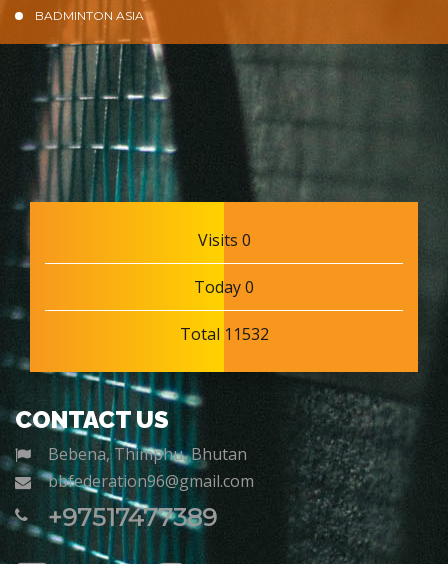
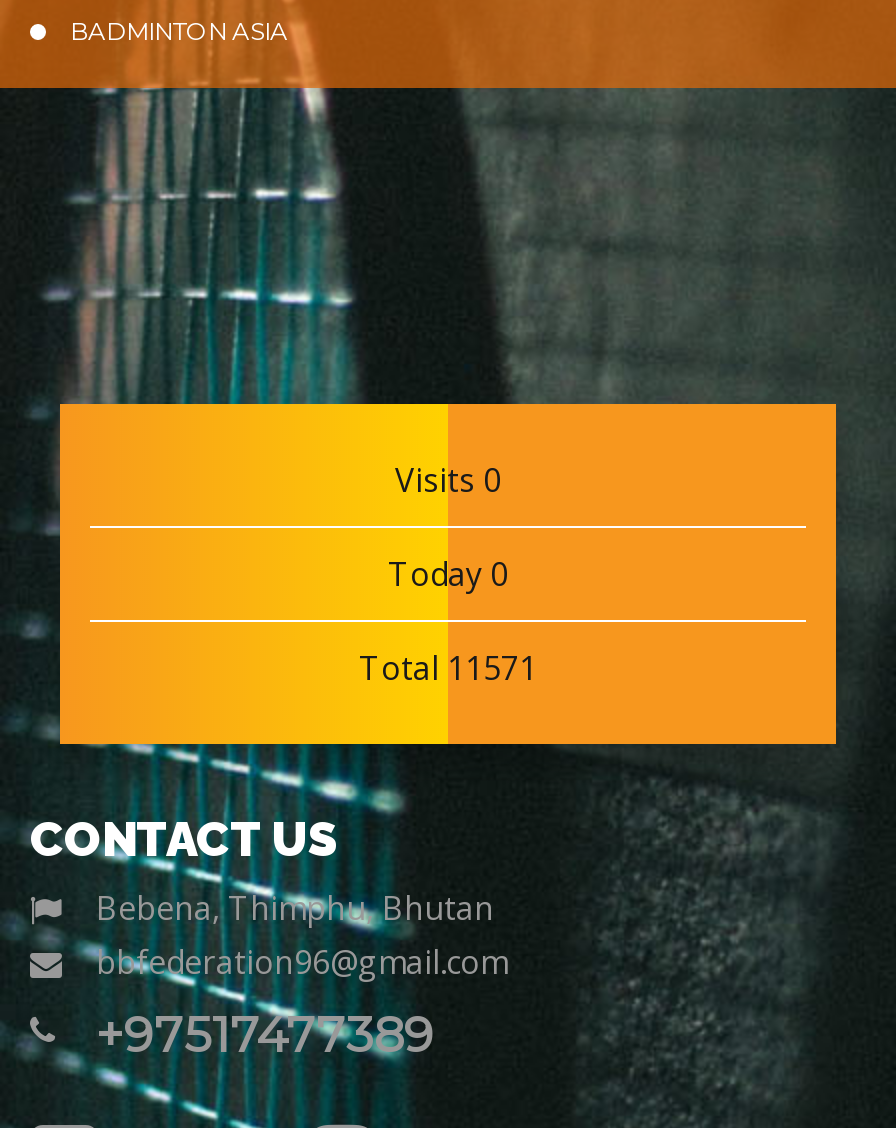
[179,323,268,345] Total 11532 -> [359,646,537,690] Total 11571

